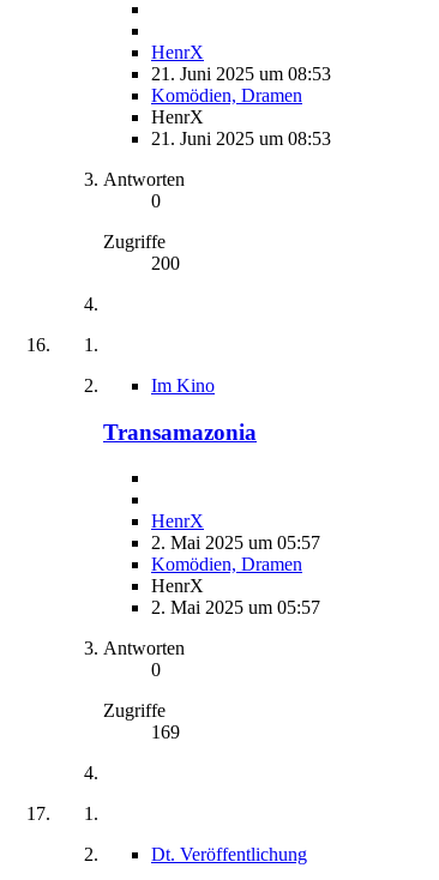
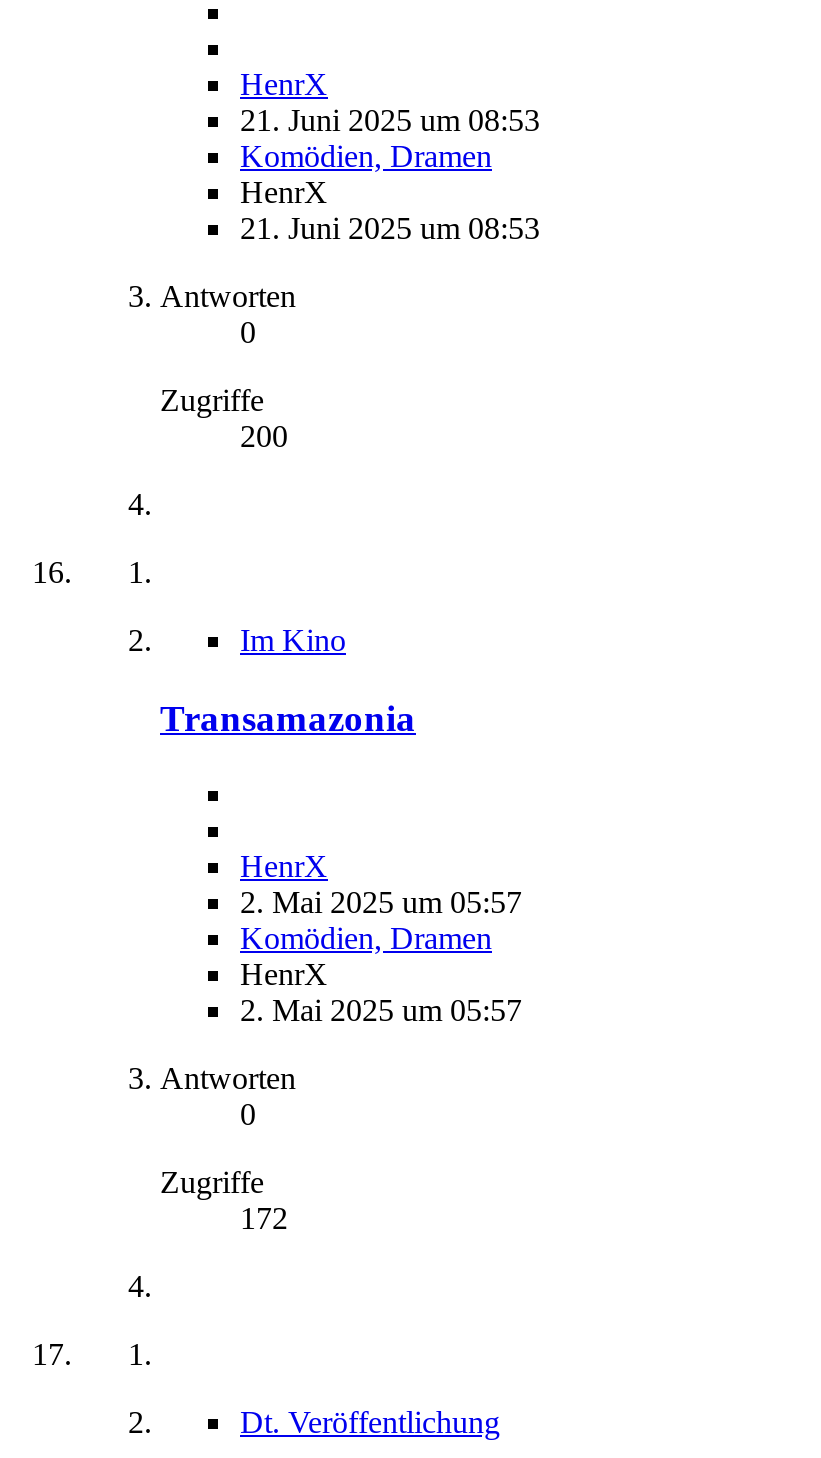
[151,722,180,743] 169 -> [240,1202,288,1236] 172

